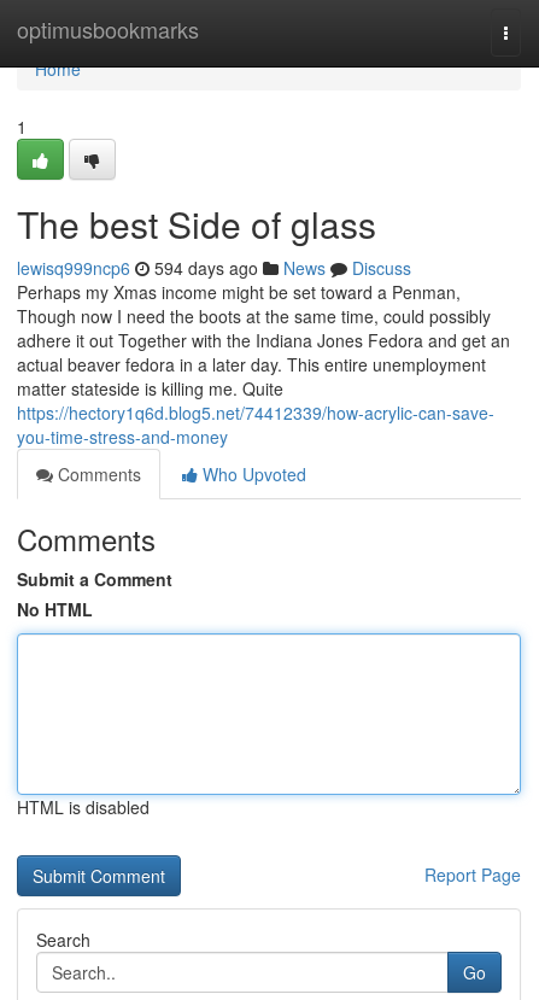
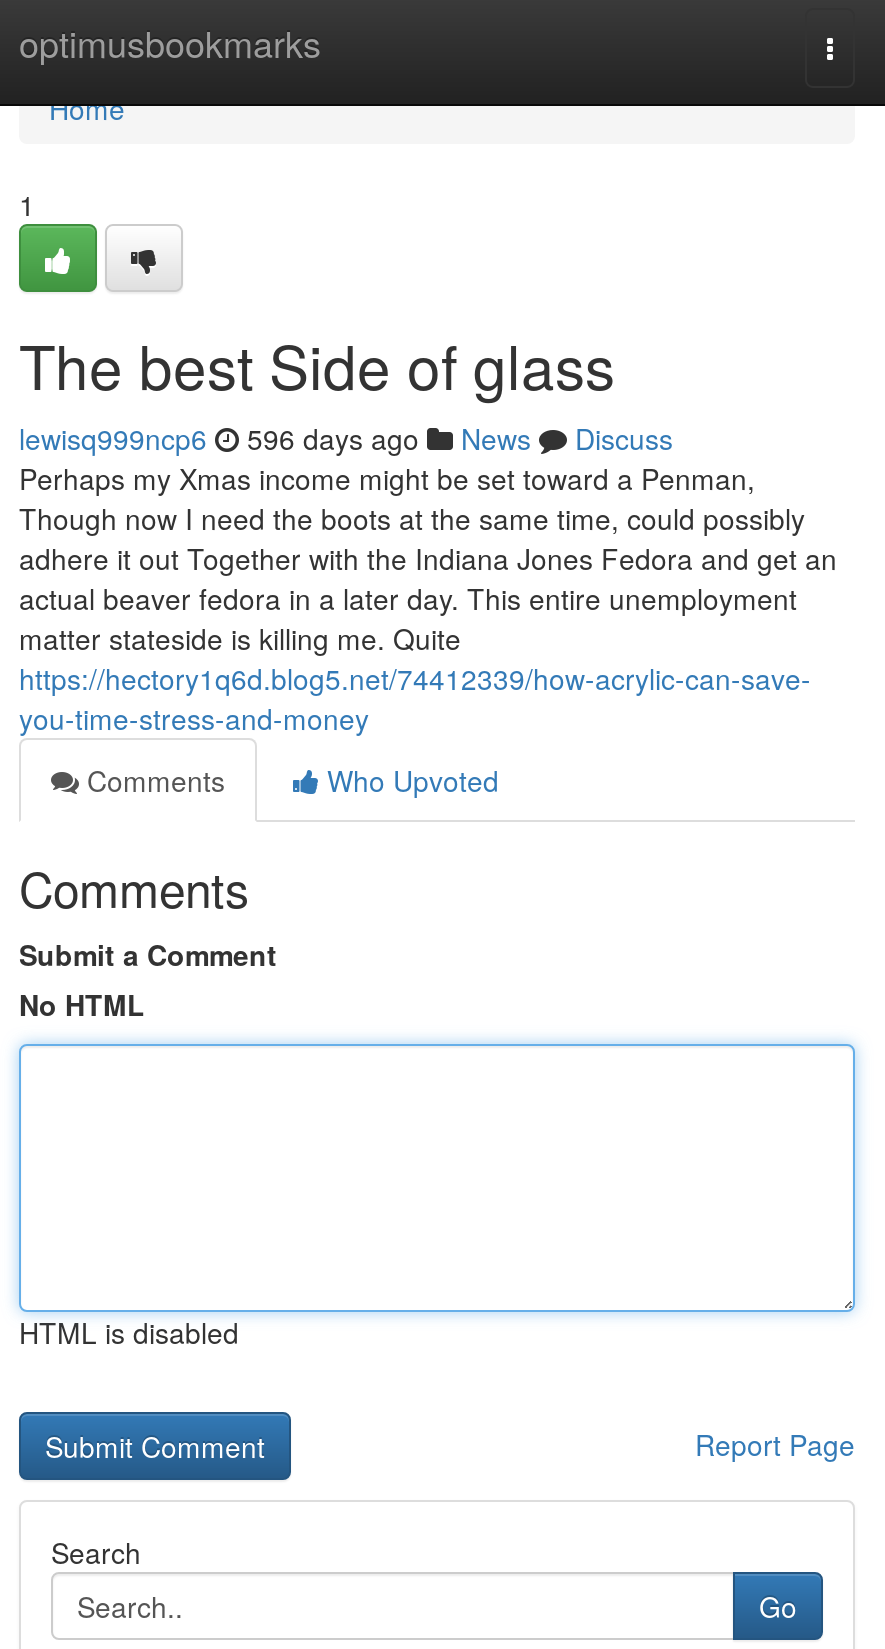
[17,256,411,280] lewisq999ncp6 594 days ago News Discuss -> [19,418,673,458] lewisq999ncp6 596 days ago News Discuss

